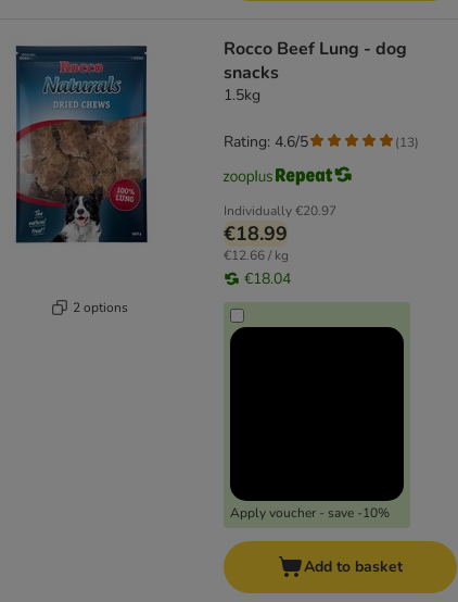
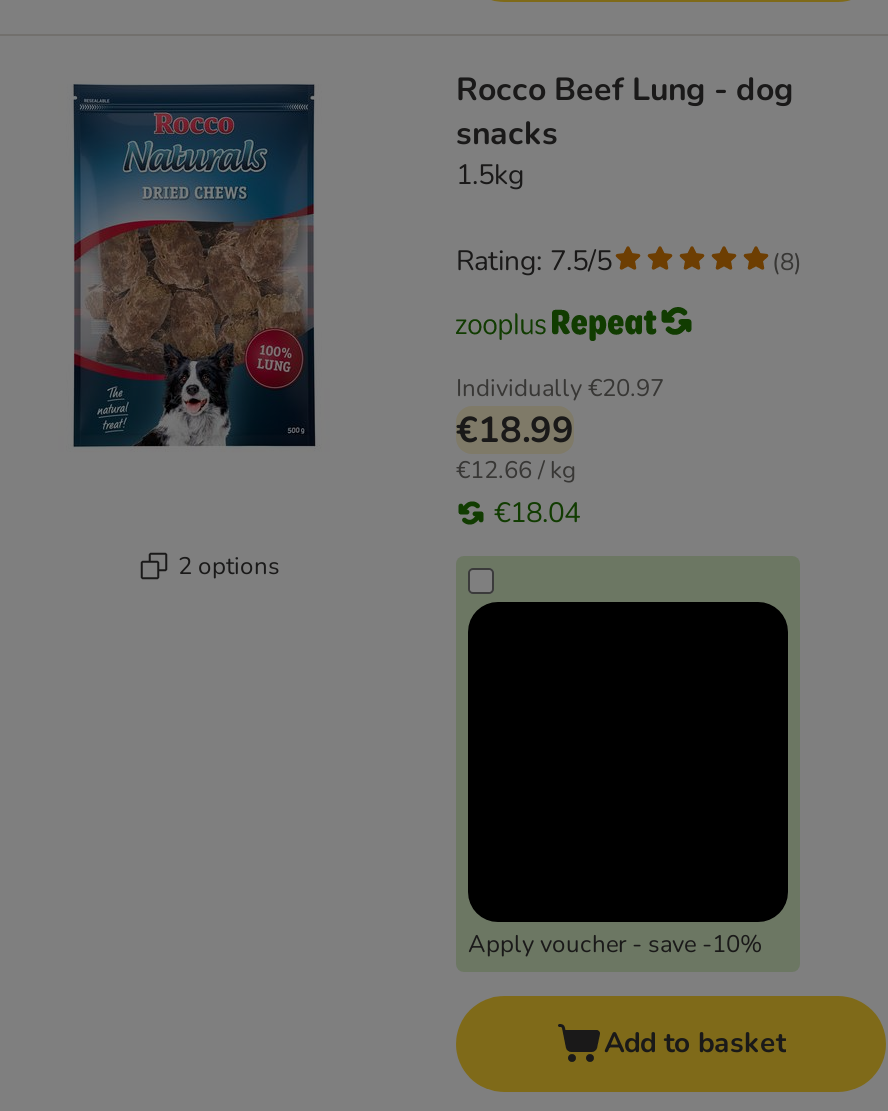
[224,132,308,152] Rating: 4.6/5 -> [456,242,612,280] Rating: 7.5/5
[395,133,419,151] (13) -> [772,245,802,277] (8)

